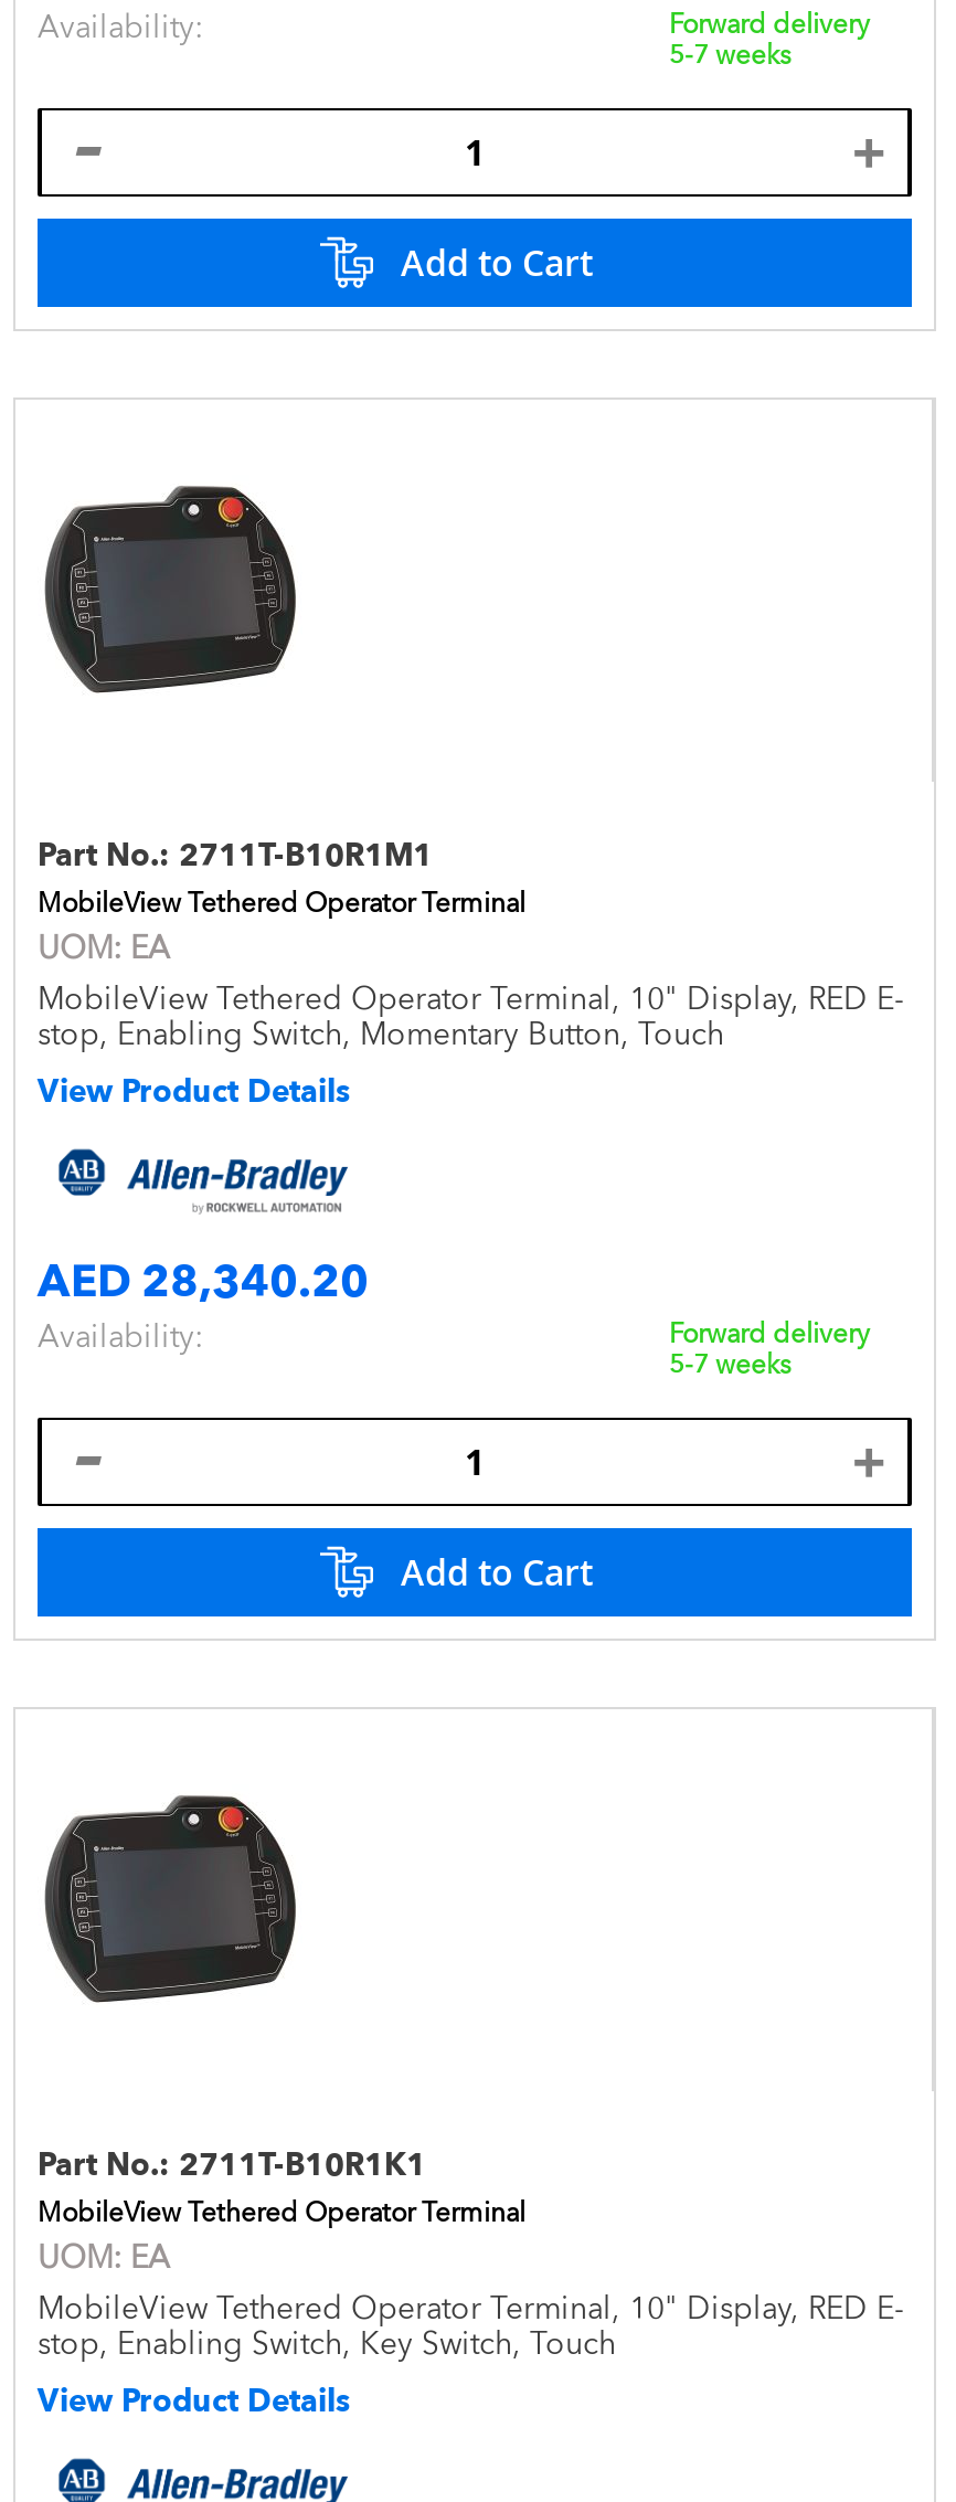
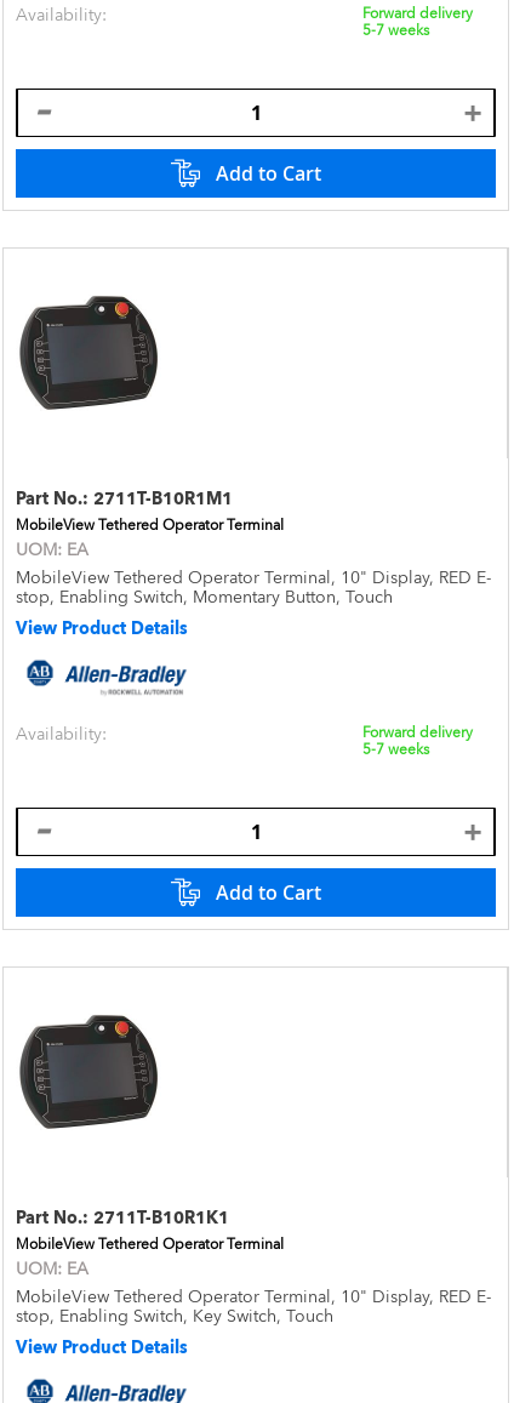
[38,1253,369,1306] AED 28,340.20 -> none

